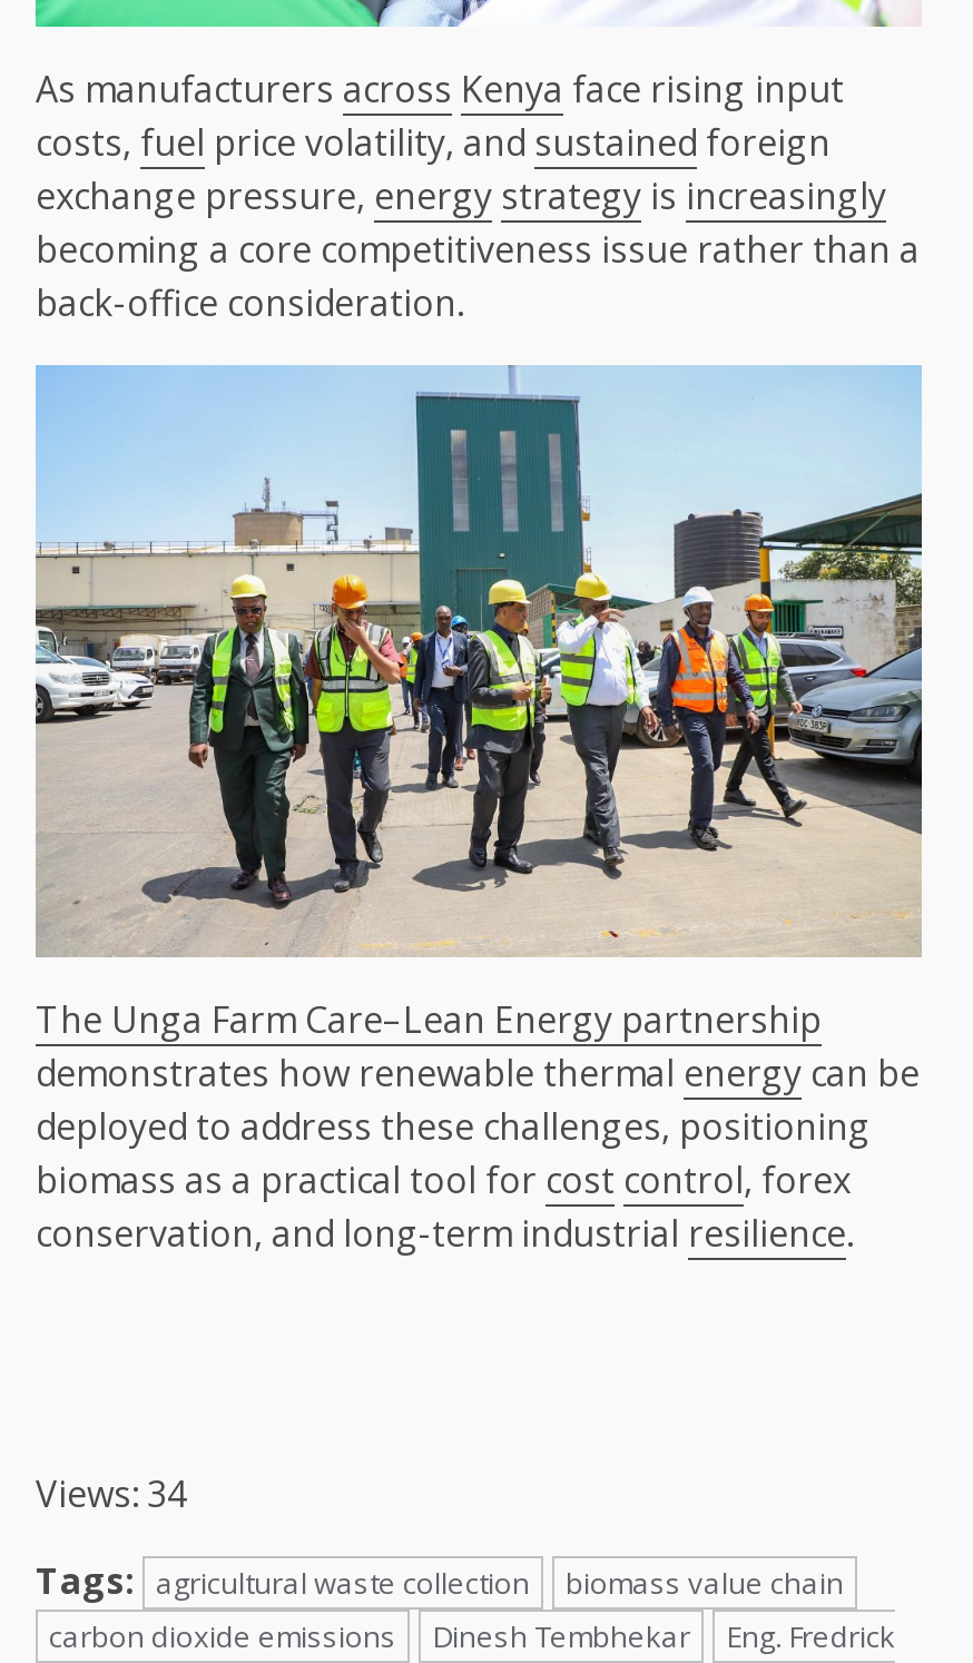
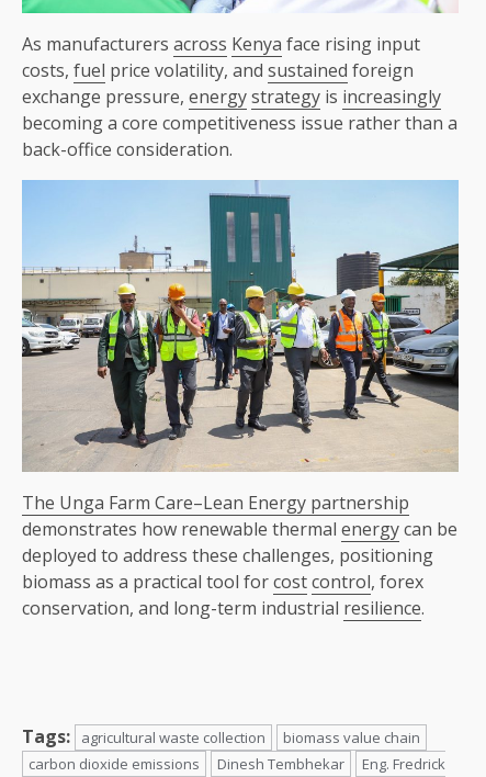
[36,1469,187,1518] Views: 34 -> none

